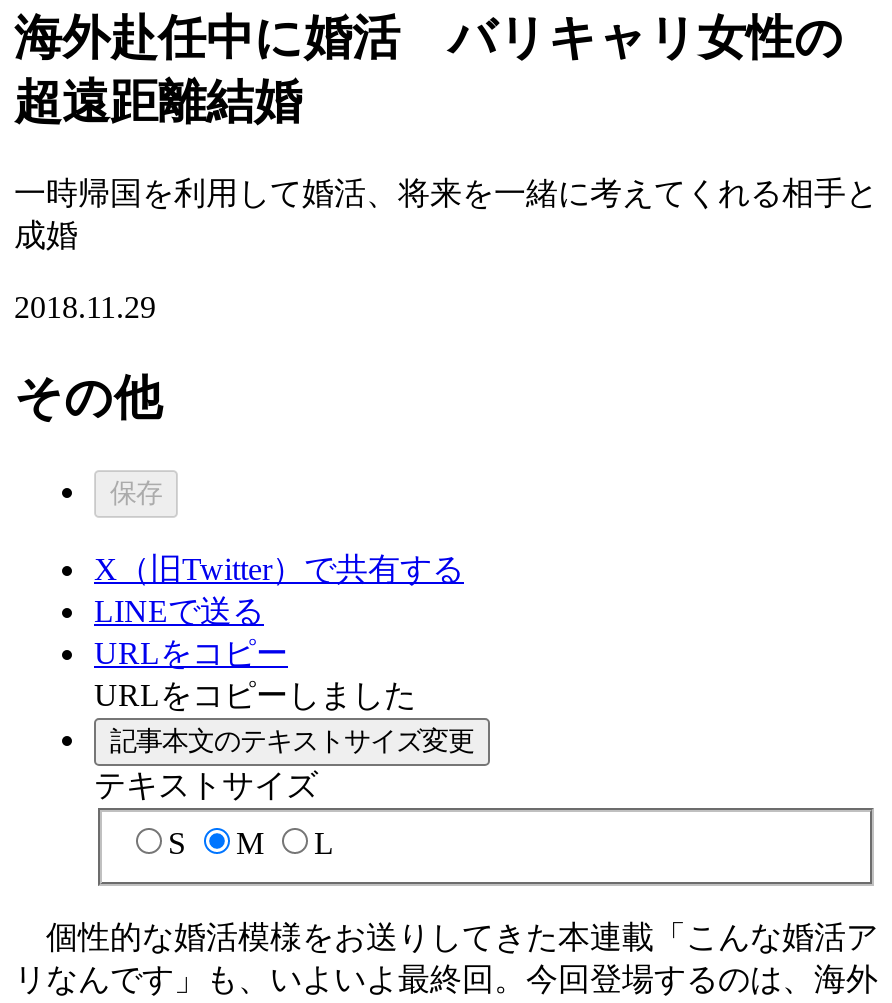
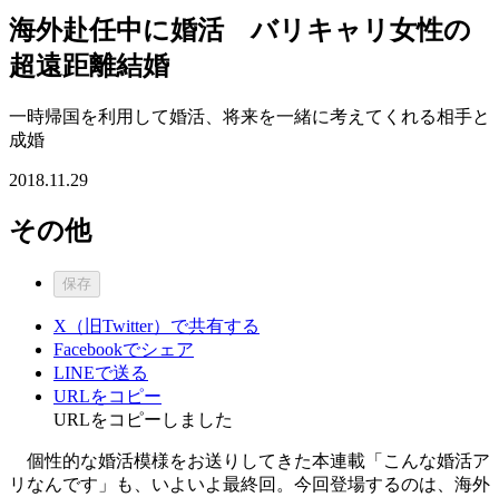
none -> [53,339,194,358] Facebookでシェア
moved [94,593,416,711] -> [53,363,233,429]: LINEで送る | URLをコピー | URLをコピーしました
[94,725,474,860] 記事本文のテキストサイズ変更 | テキストサイズ | S | M | L -> none

